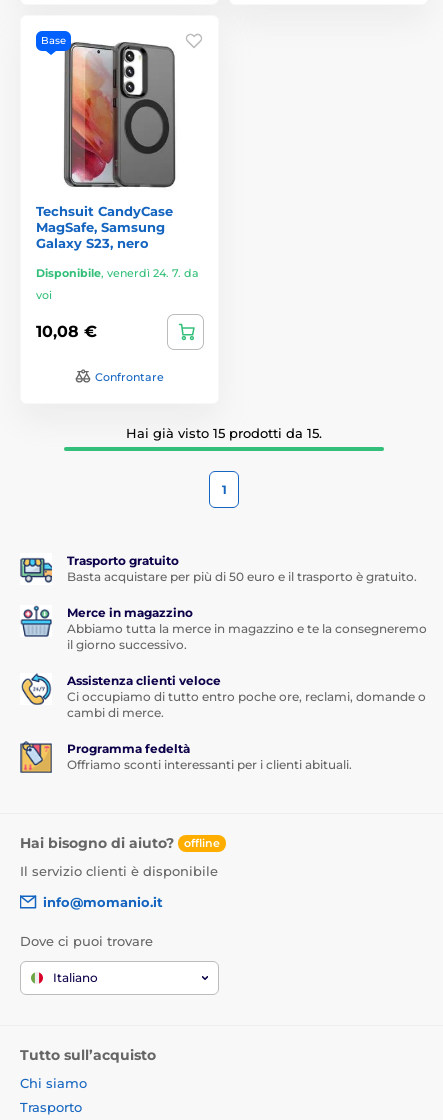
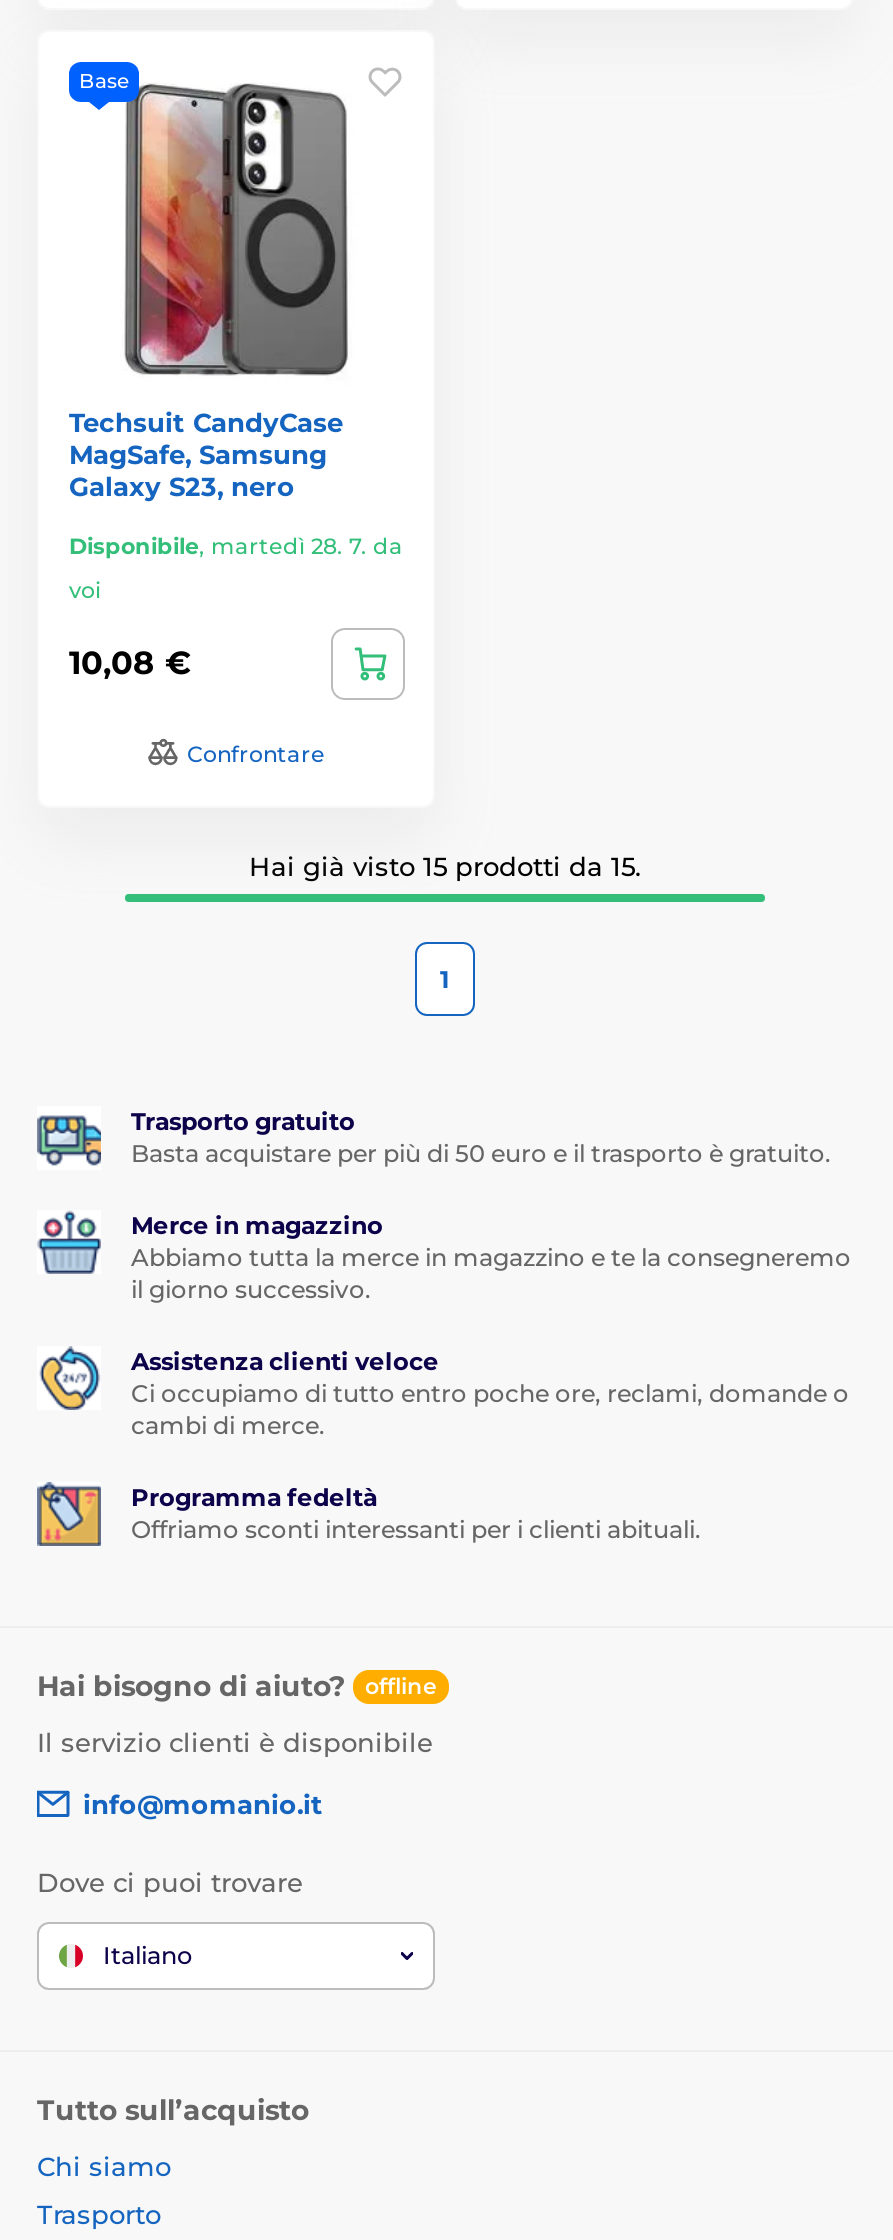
[36,265,199,279] Disponibile, venerdì 24. 7. da -> [69,531,403,559] Disponibile, martedì 28. 7. da

